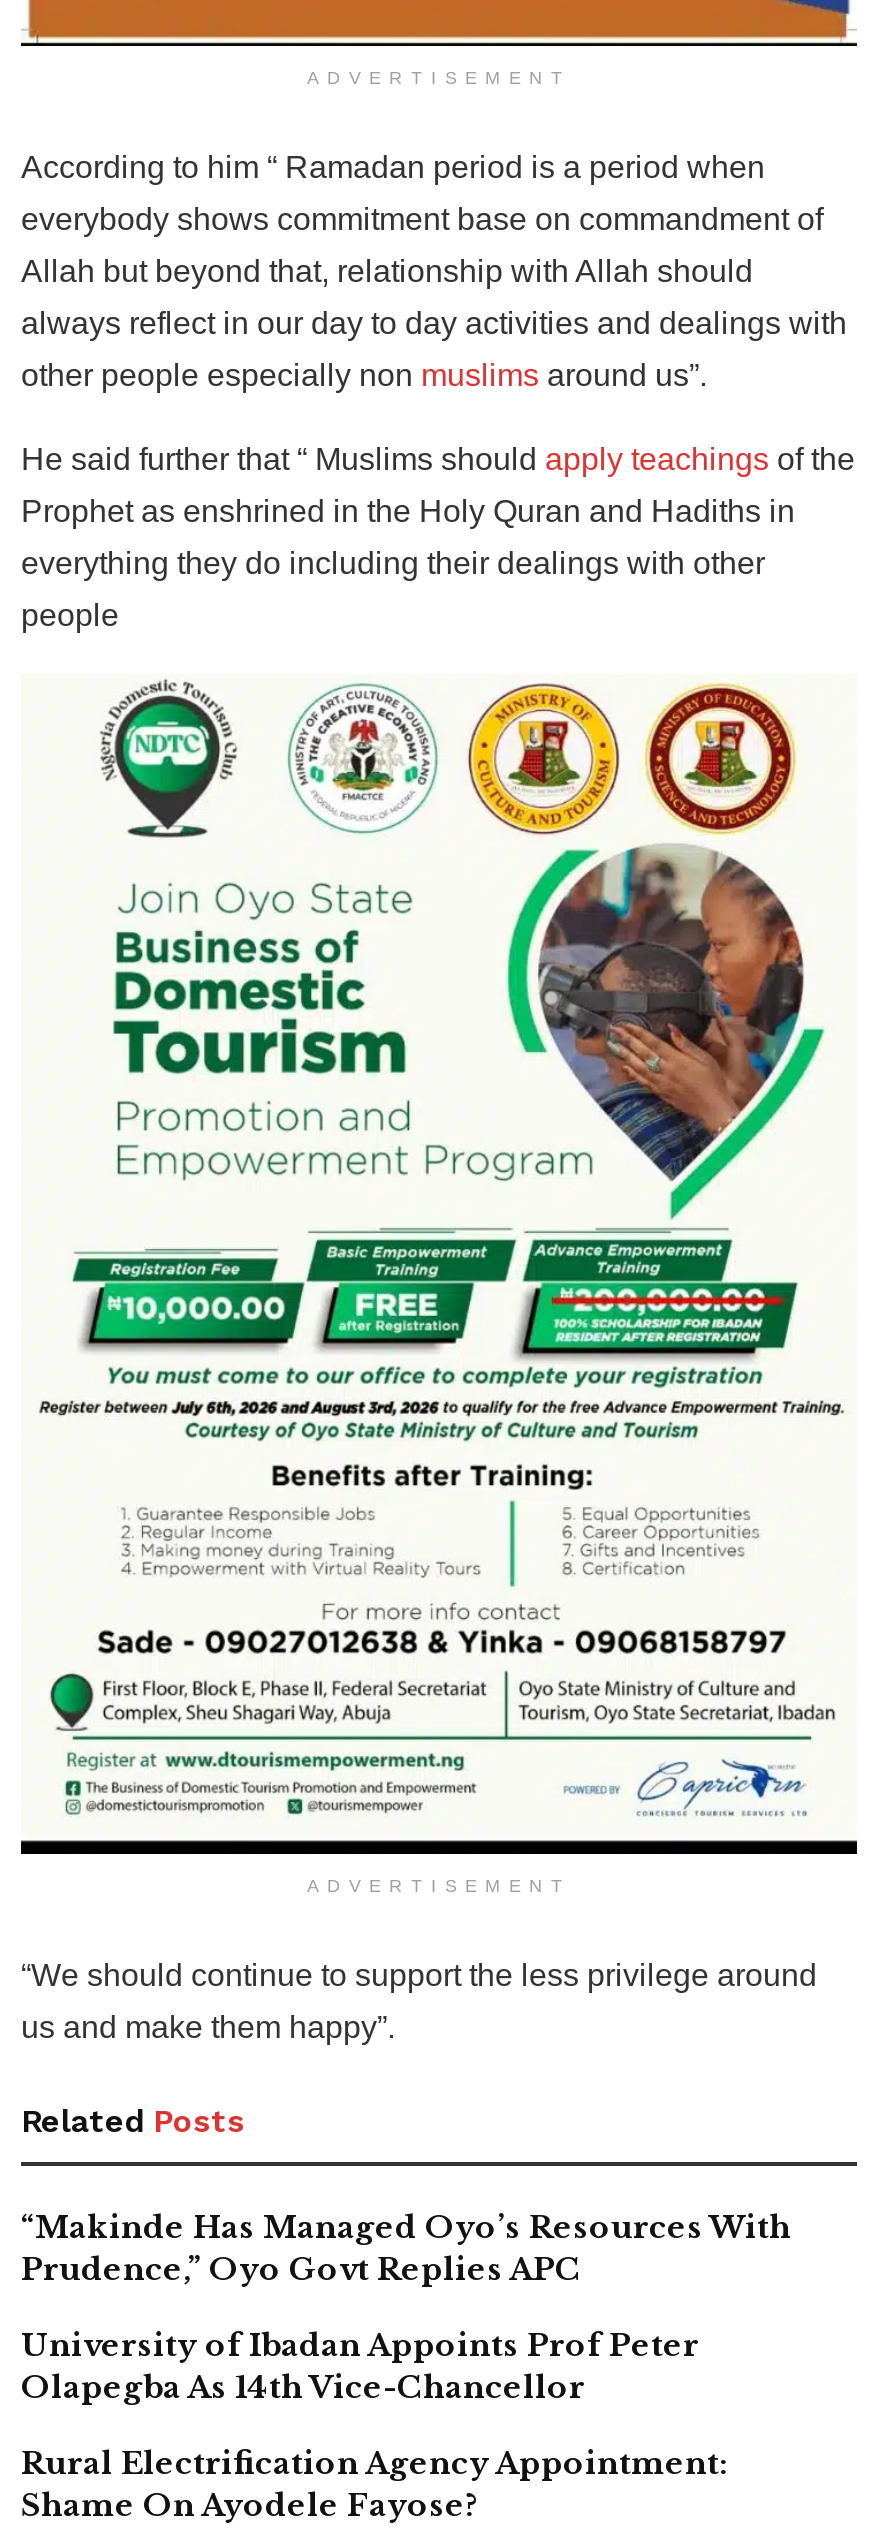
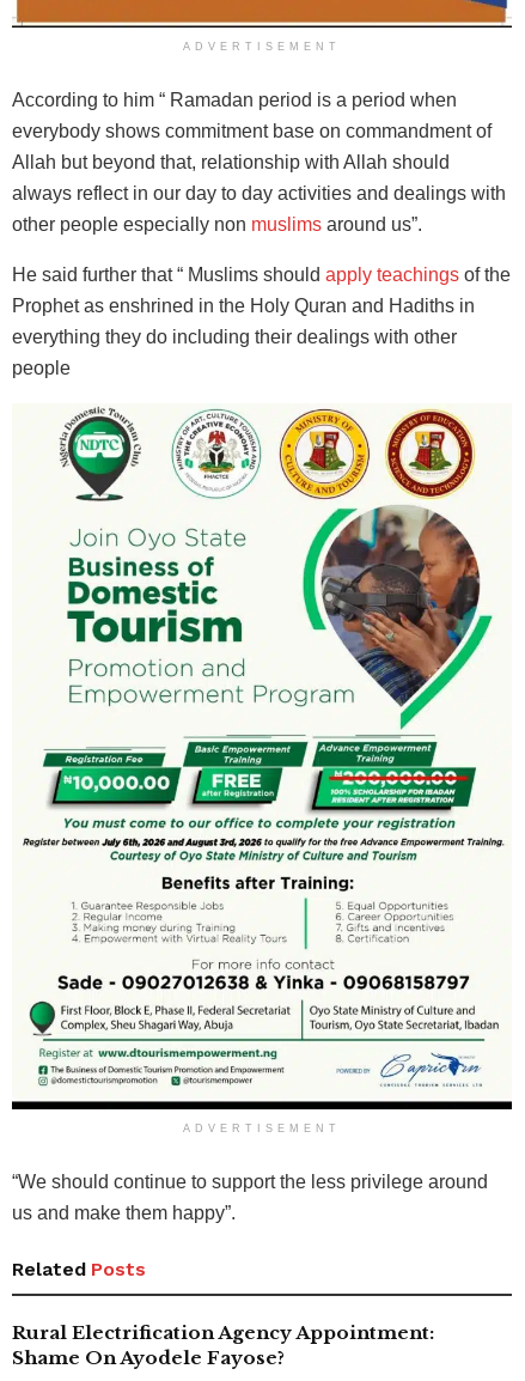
[21,2208,791,2406] “Makinde Has Managed Oyo’s Resources With | Prudence,” Oyo Govt Replies APC | University of Ibadan Appoints Prof Peter | Olapegba As 14th Vice-Chancellor -> none

